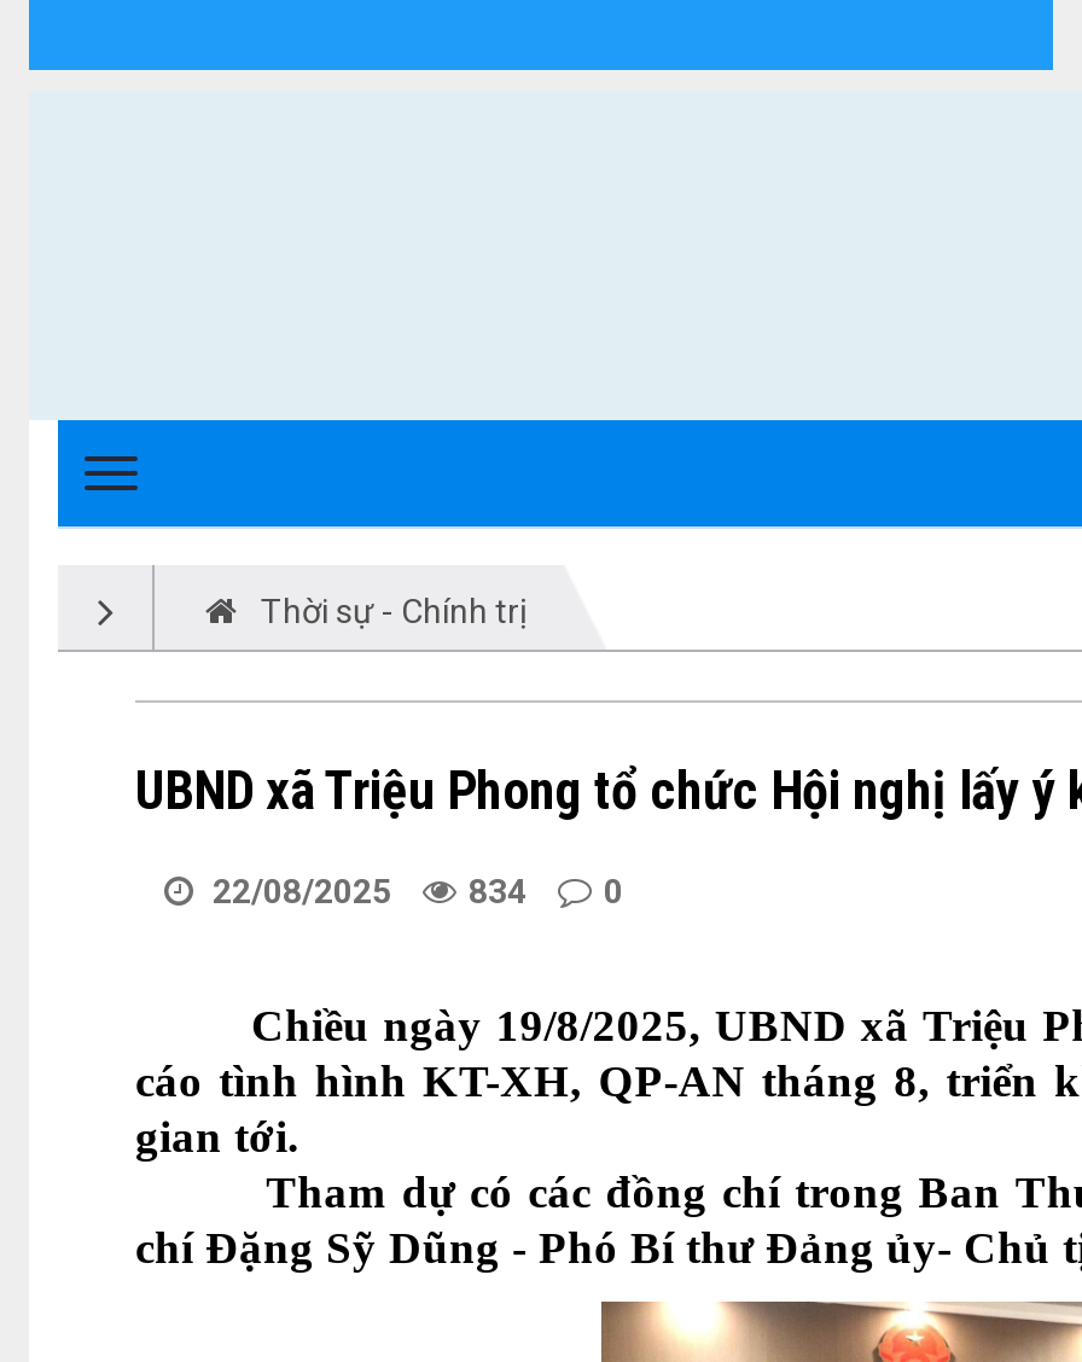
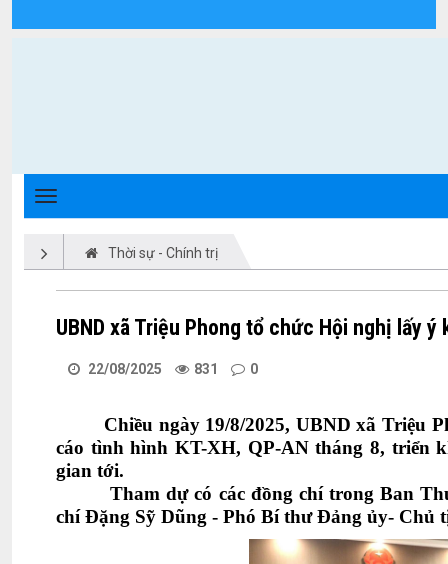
[205,872,623,910] 22/08/2025 834 0 -> [85,361,258,377] 22/08/2025 831 0

